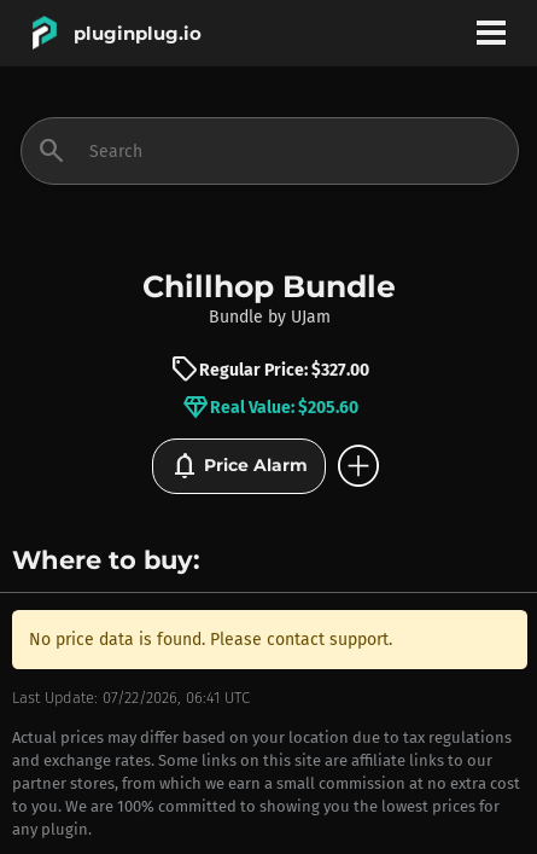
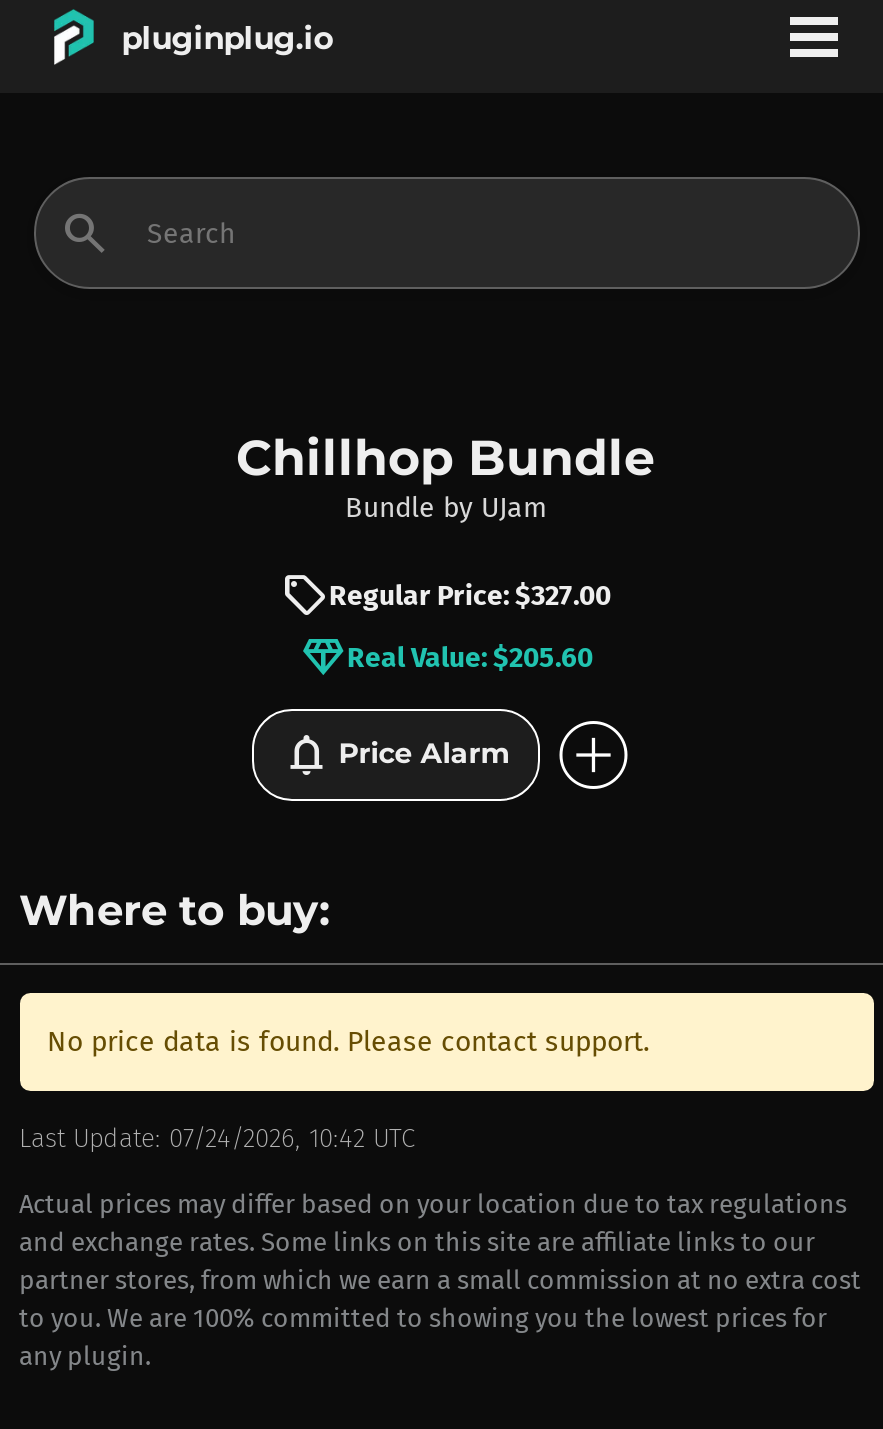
[11,689,249,707] Last Update: 07/22/2026, 06:41 UTC -> [19,1123,415,1153] Last Update: 07/24/2026, 10:42 UTC

